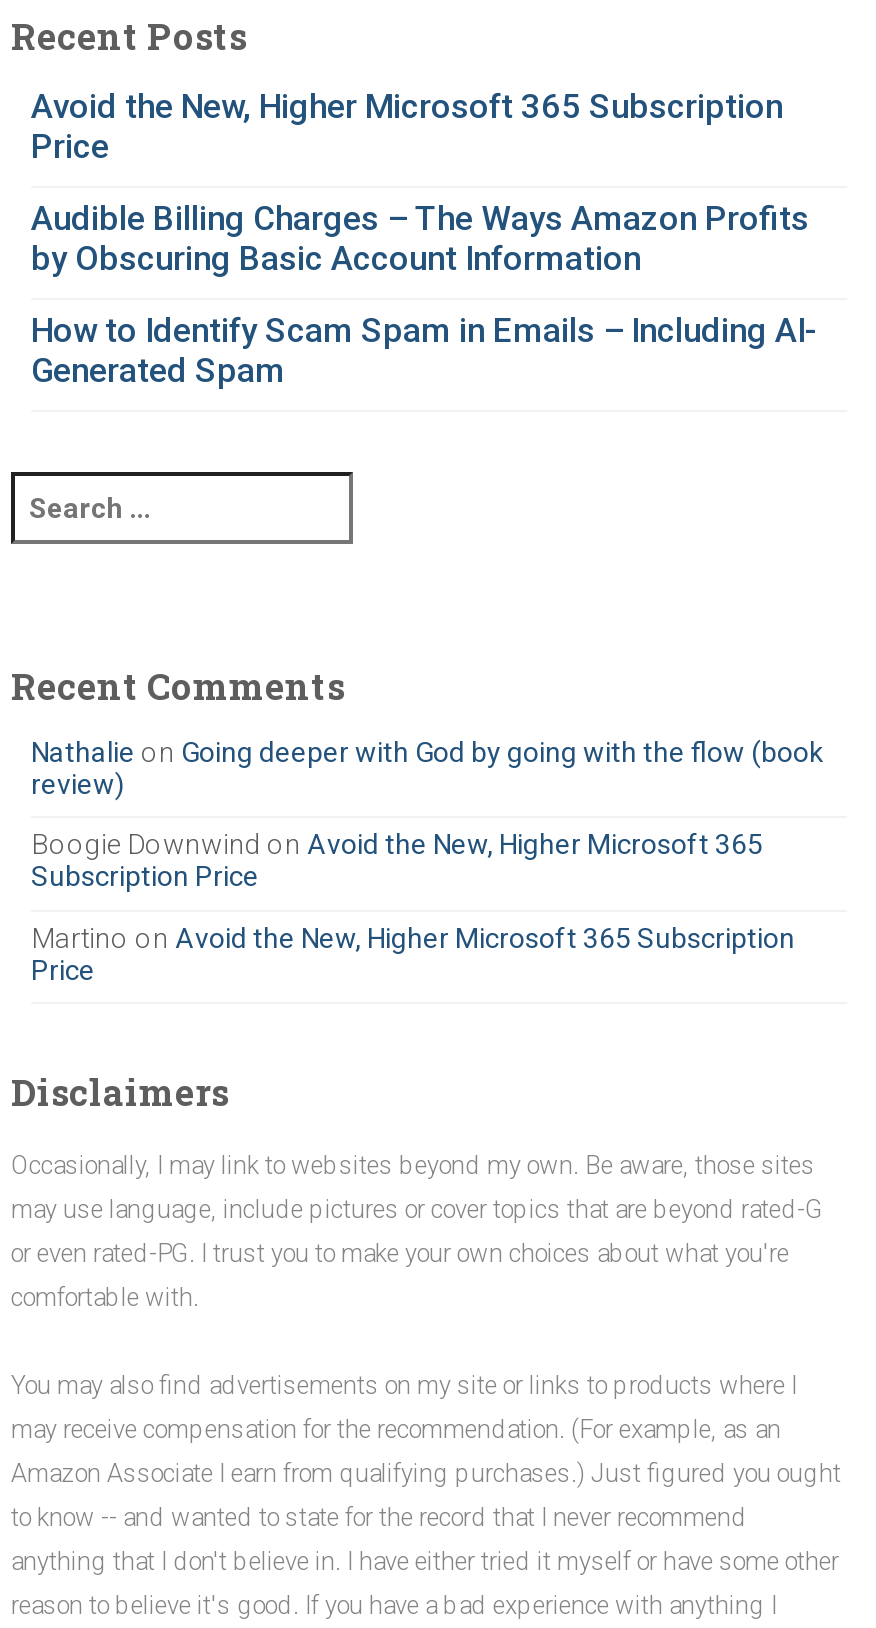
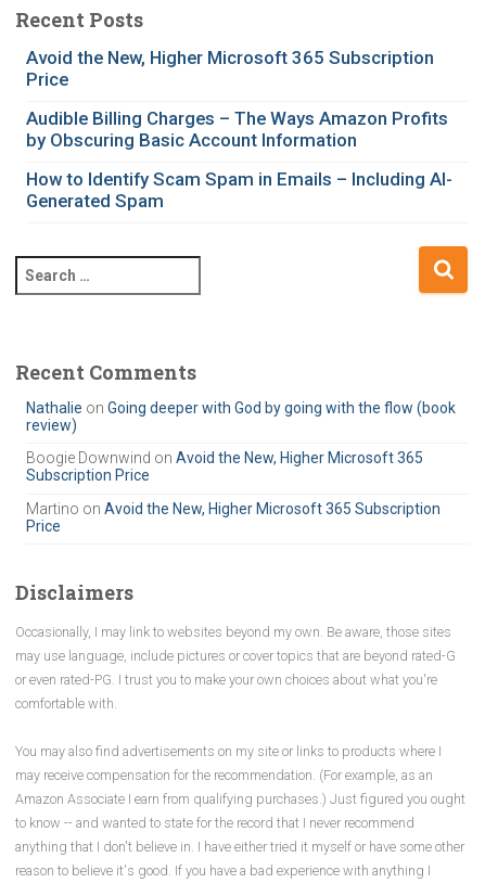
none -> [417,244,470,296] [image]

